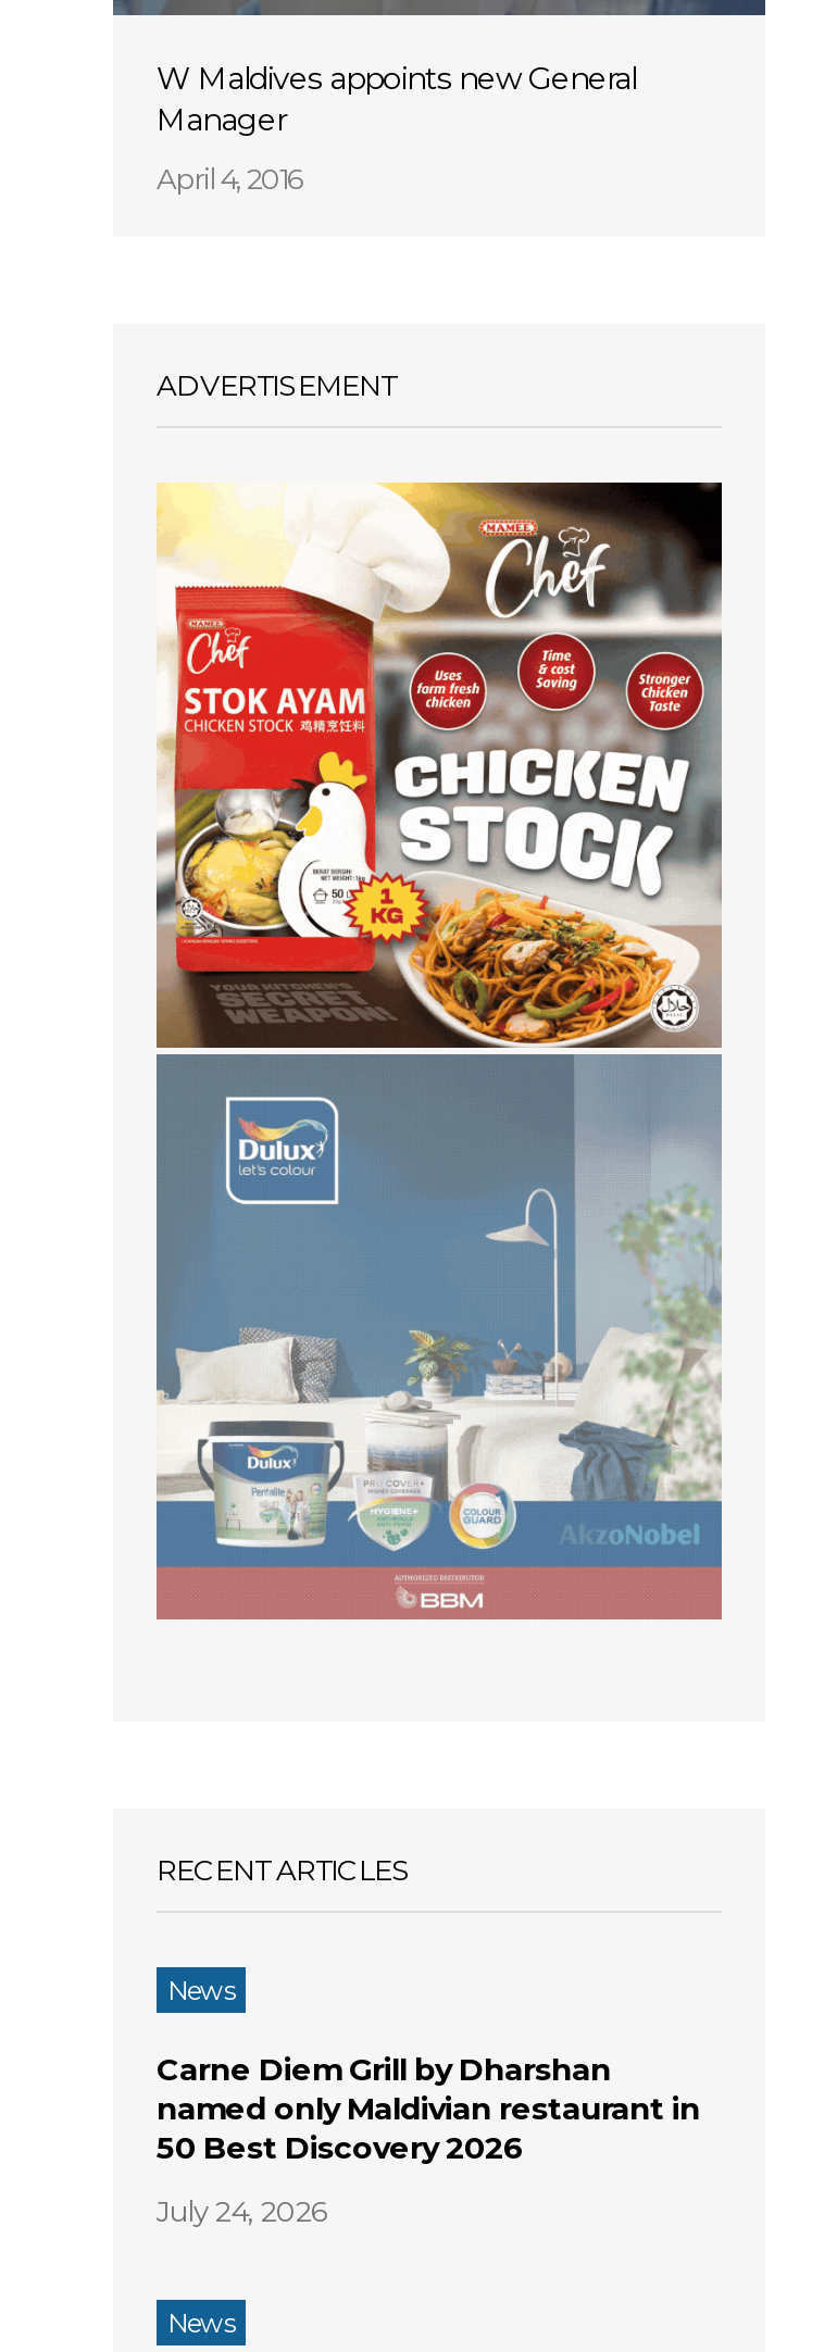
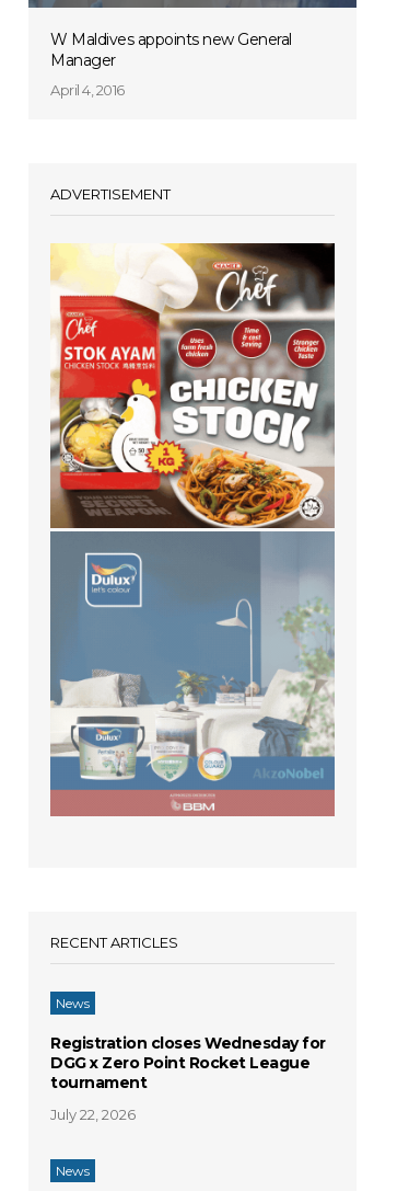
[157,2050,700,2168] Carne Diem Grill by Dharshan | named only Maldivian restaurant in | 50 Best Discovery 2026 -> [50,1033,325,1093] Registration closes Wednesday for | DGG x Zero Point Rocket League | tournament
[157,2194,328,2229] July 24, 2026 -> [50,1106,136,1123] July 22, 2026

